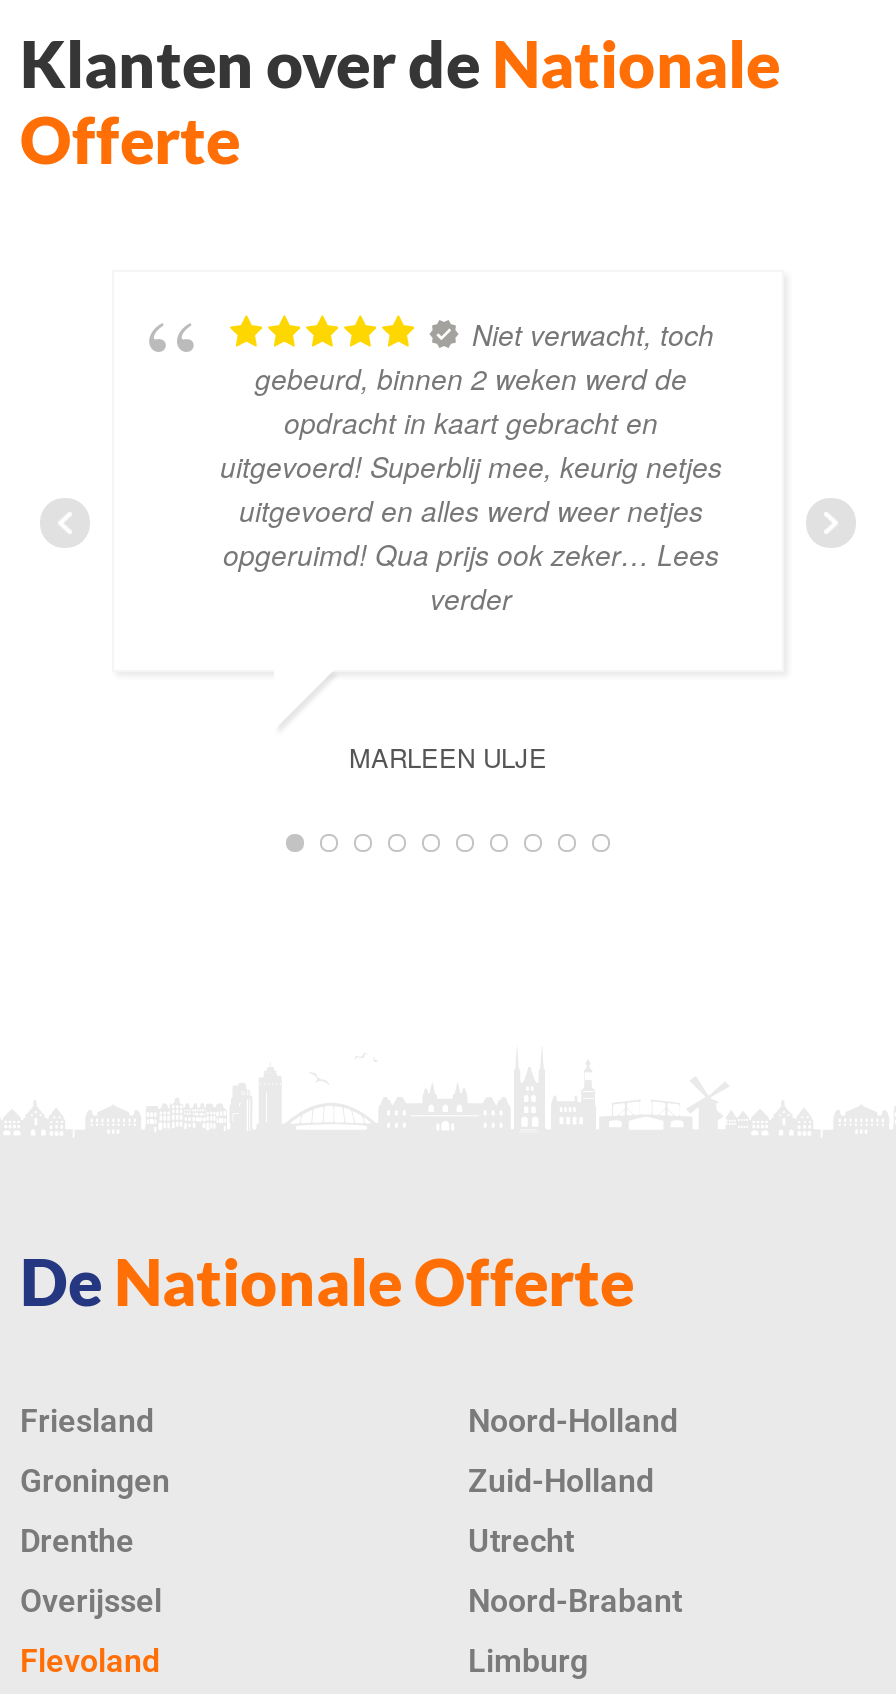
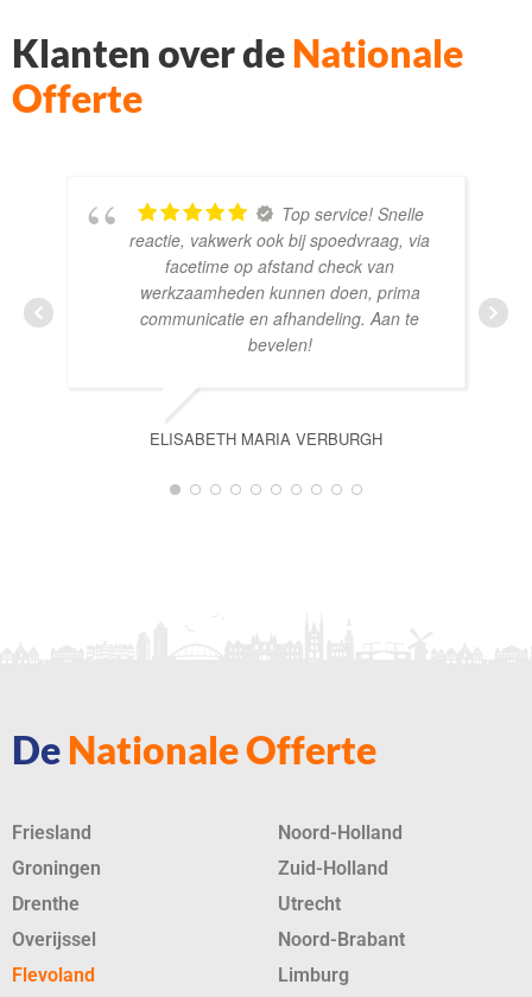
[220,313,722,617] Niet verwacht, toch | gebeurd, binnen 2 weken werd de | opdracht in kaart gebracht en | uitgevoerd! Superblij mee, keurig netjes | uitgevoerd en alles werd weer netjes | opgeruimd! Qua prijs ook zeker … Lees | verder -> [129,202,430,356] Top service! Snelle | reactie, vakwerk ook bij spoedvraag, via | facetime op afstand check van | werkzaamheden kunnen doen, prima | communicatie en afhandeling. Aan te | bevelen!
[349,737,547,775] MARLEEN ULJE -> [150,427,382,450] ELISABETH MARIA VERBURGH

